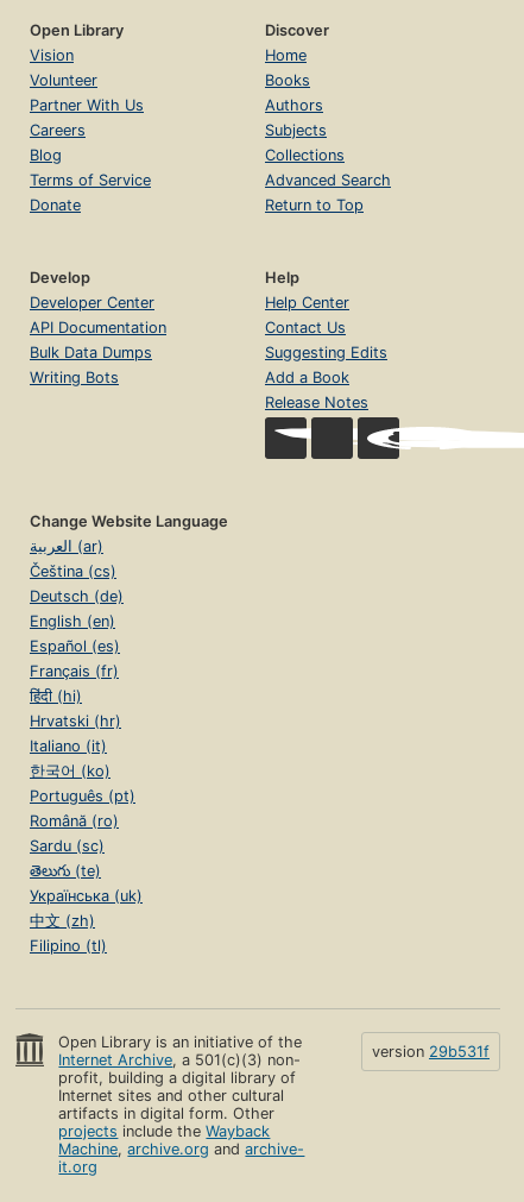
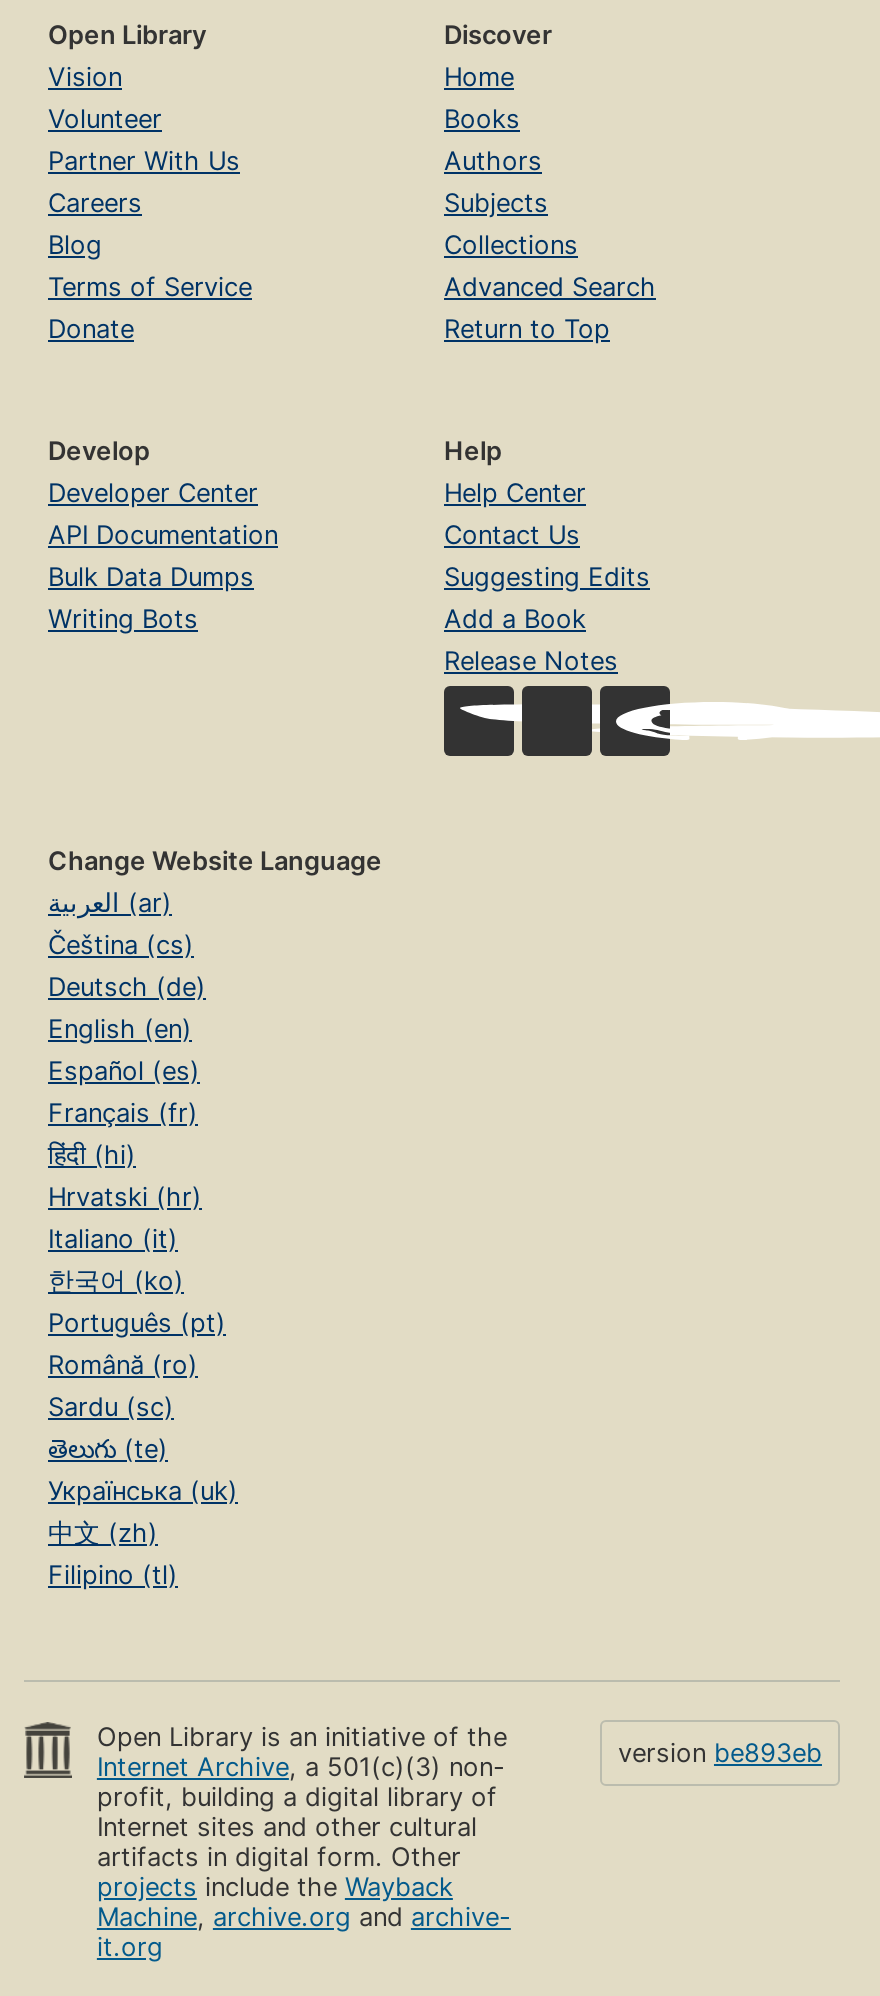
[372,1043,490,1061] version 29b531f -> [618,1739,822,1769] version be893eb

